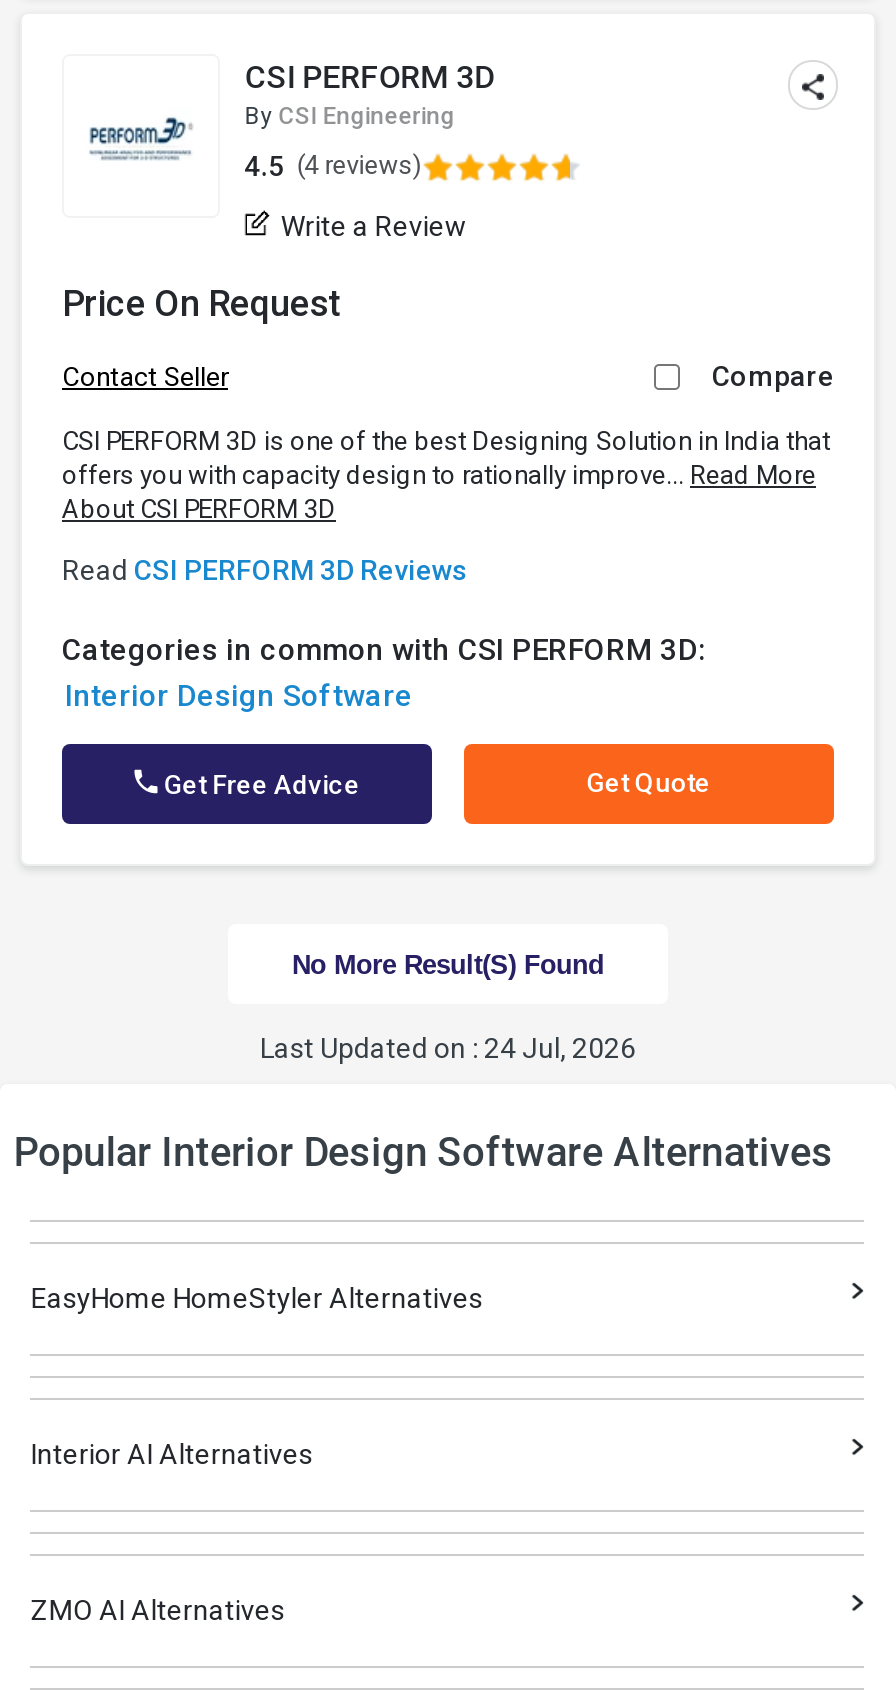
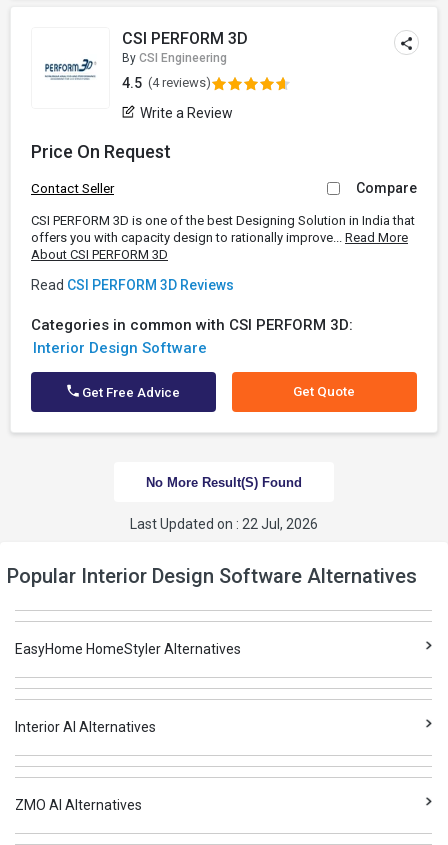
[260,1032,636,1064] Last Updated on : 24 Jul, 2026 -> [130,516,318,532] Last Updated on : 22 Jul, 2026

